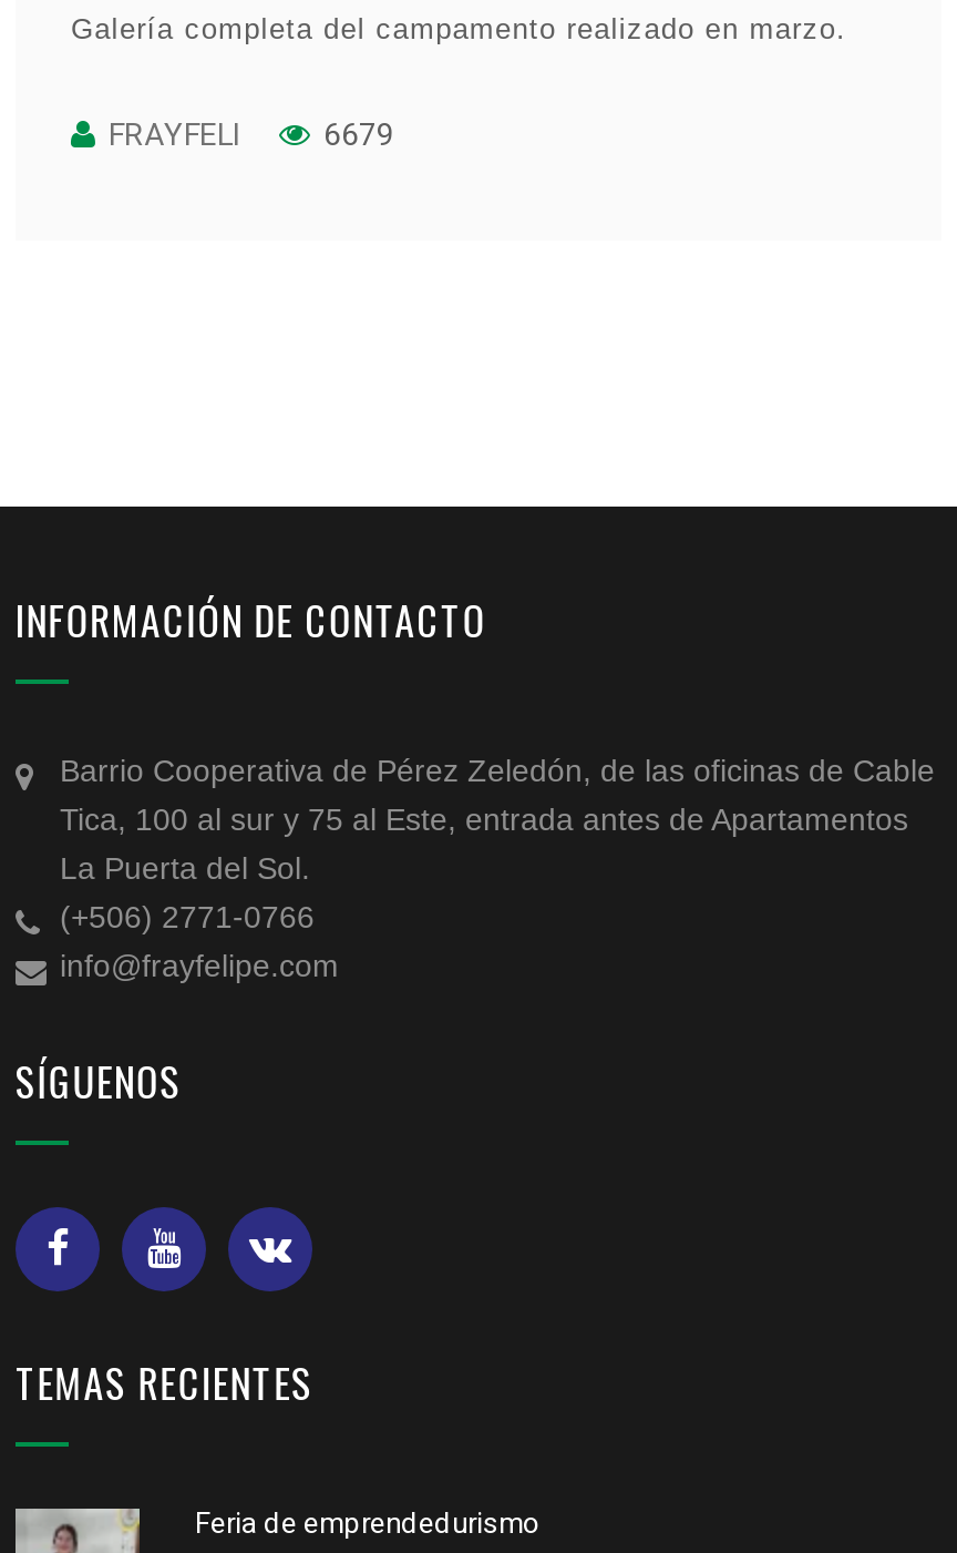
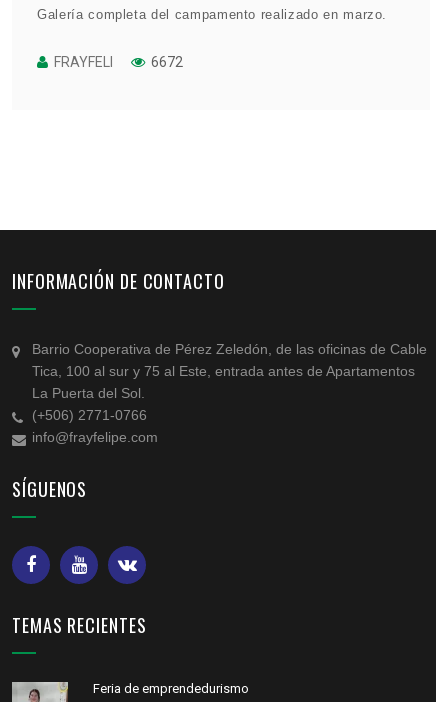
[317,116,394,151] 6679 -> [148,54,183,70] 6672

